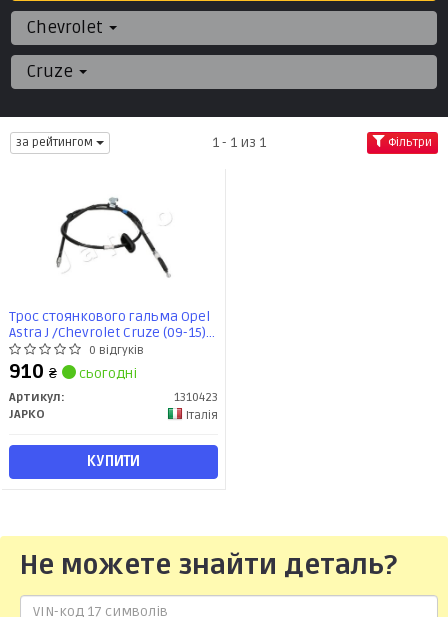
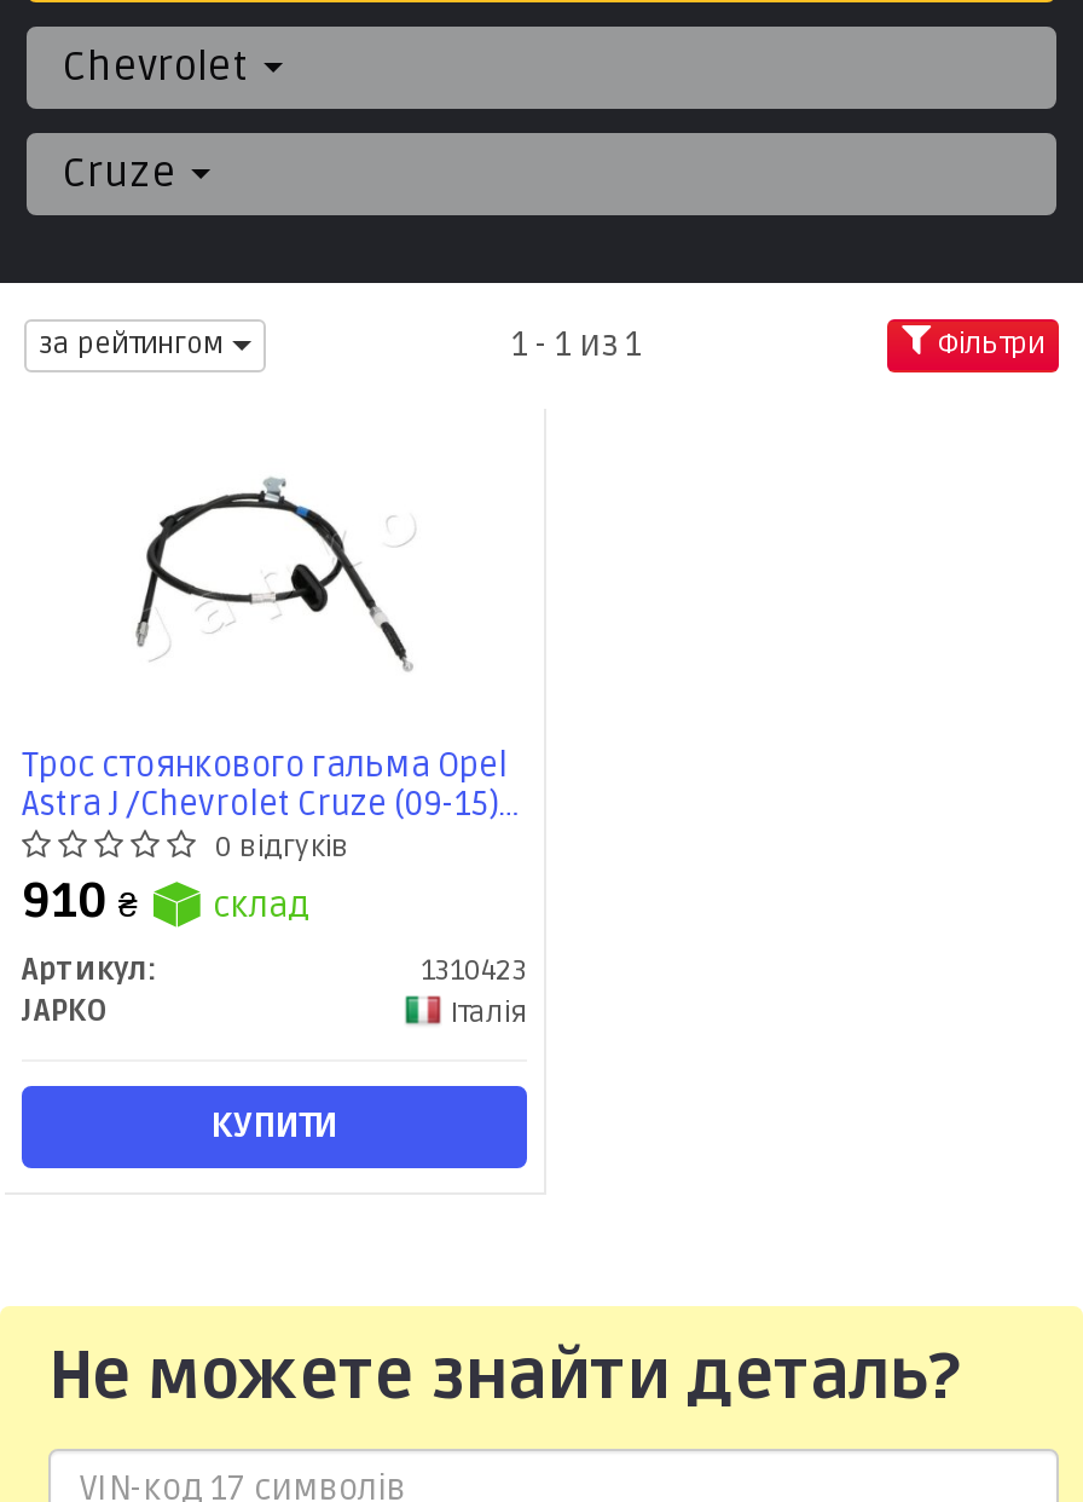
[76,365,137,382] сьогодні -> [205,886,309,927] склад

